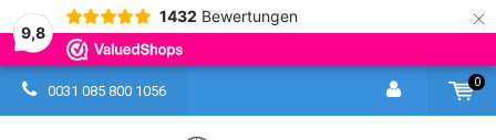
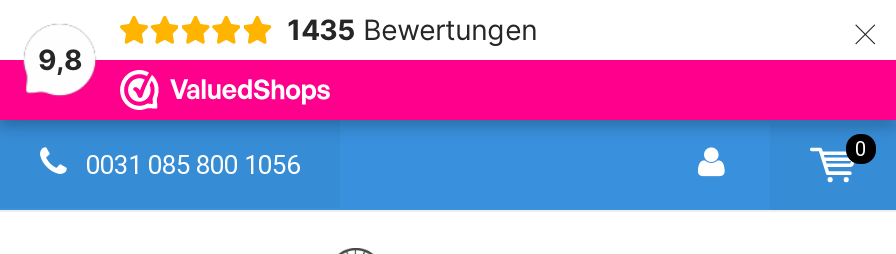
[159,7,297,25] 1432 Bewertungen -> [287,12,537,46] 1435 Bewertungen

